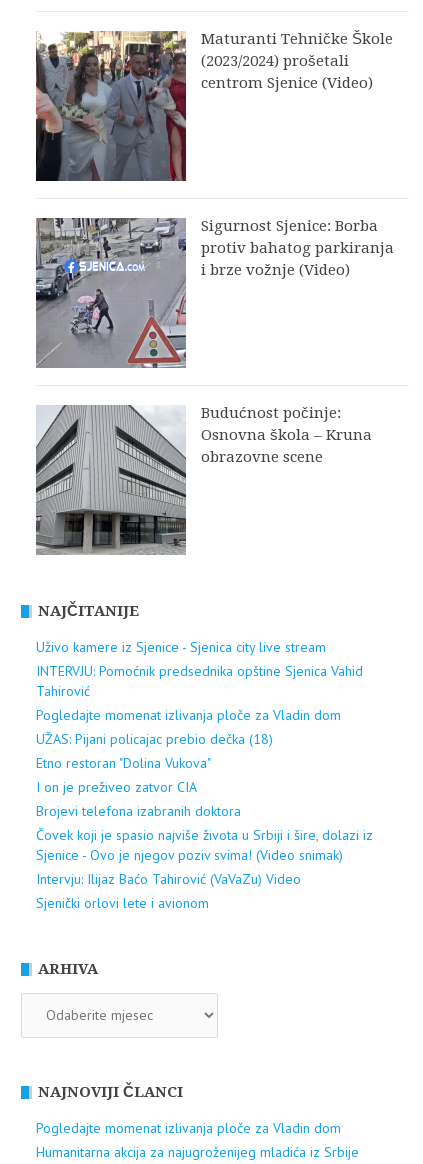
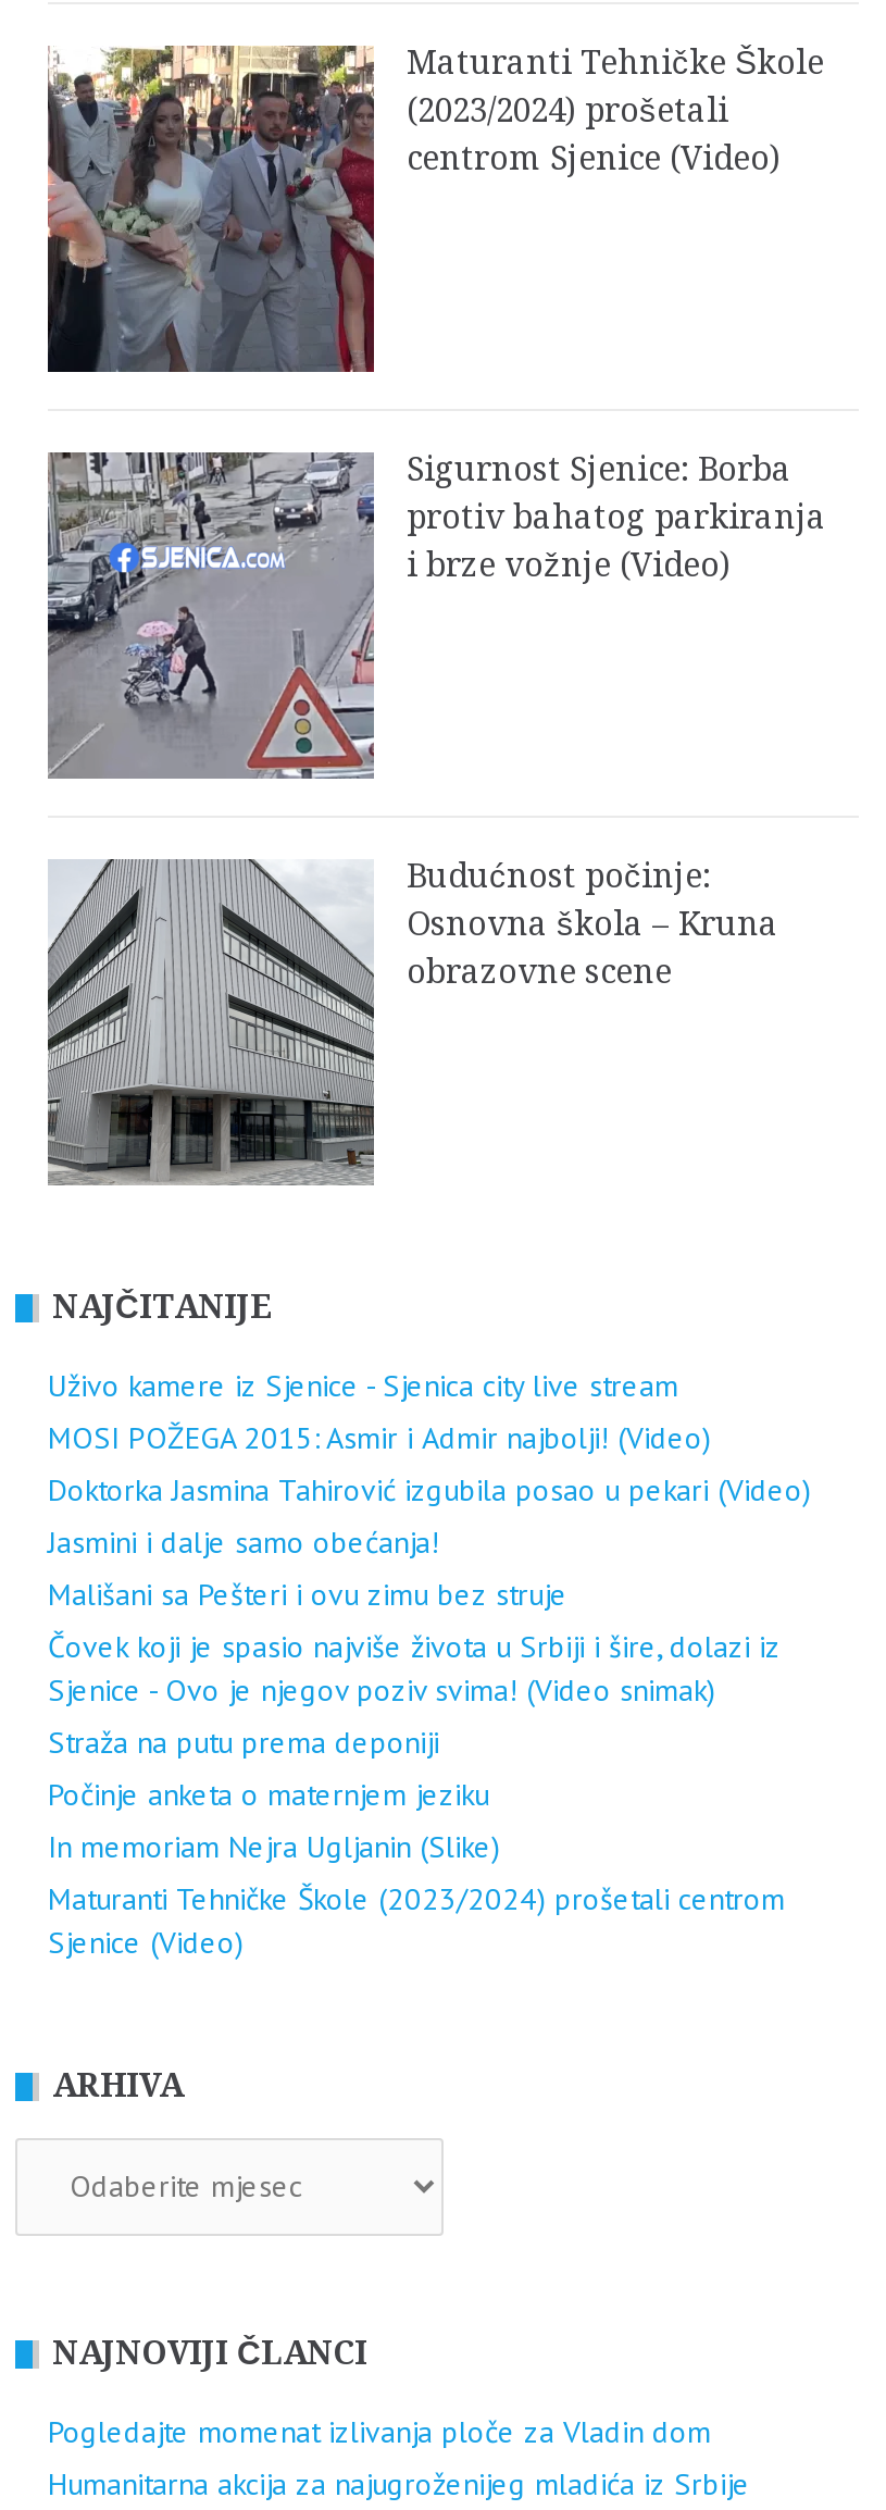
[36,662,363,820] INTERVJU: Pomoćnik predsednika opštine Sjenica Vahid | Tahirović | Pogledajte momenat izlivanja ploče za Vladin dom | UŽAS: Pijani policajac prebio dečka (18) | Etno restoran "Dolina Vukova" | I on je preživeo zatvor CIA | Brojevi telefona izabranih doktora -> [48,1417,811,1613] MOSI POŽEGA 2015: Asmir i Admir najbolji! (Video) | Doktorka Jasmina Tahirović izgubila posao u pekari (Video) | Jasmini i dalje samo obećanja! | Mališani sa Pešteri i ovu zimu bez struje
moved [36,826,373,864] -> [48,1626,781,1709]: Čovek koji je spasio najviše života u Srbiji i šire, dolazi iz | Sjenice - Ovo je njegov poziv svima! (Video snimak)
[36,870,301,912] Intervju: Ilijaz Baćo Tahirović (VaVaZu) Video | Sjenički orlovi lete i avionom -> [48,1722,785,1961] Straža na putu prema deponiji | Počinje anketa o maternjem jeziku | In memoriam Nejra Ugljanin (Slike) | Maturanti Tehničke Škole (2023/2024) prošetali centrom | Sjenice (Video)

